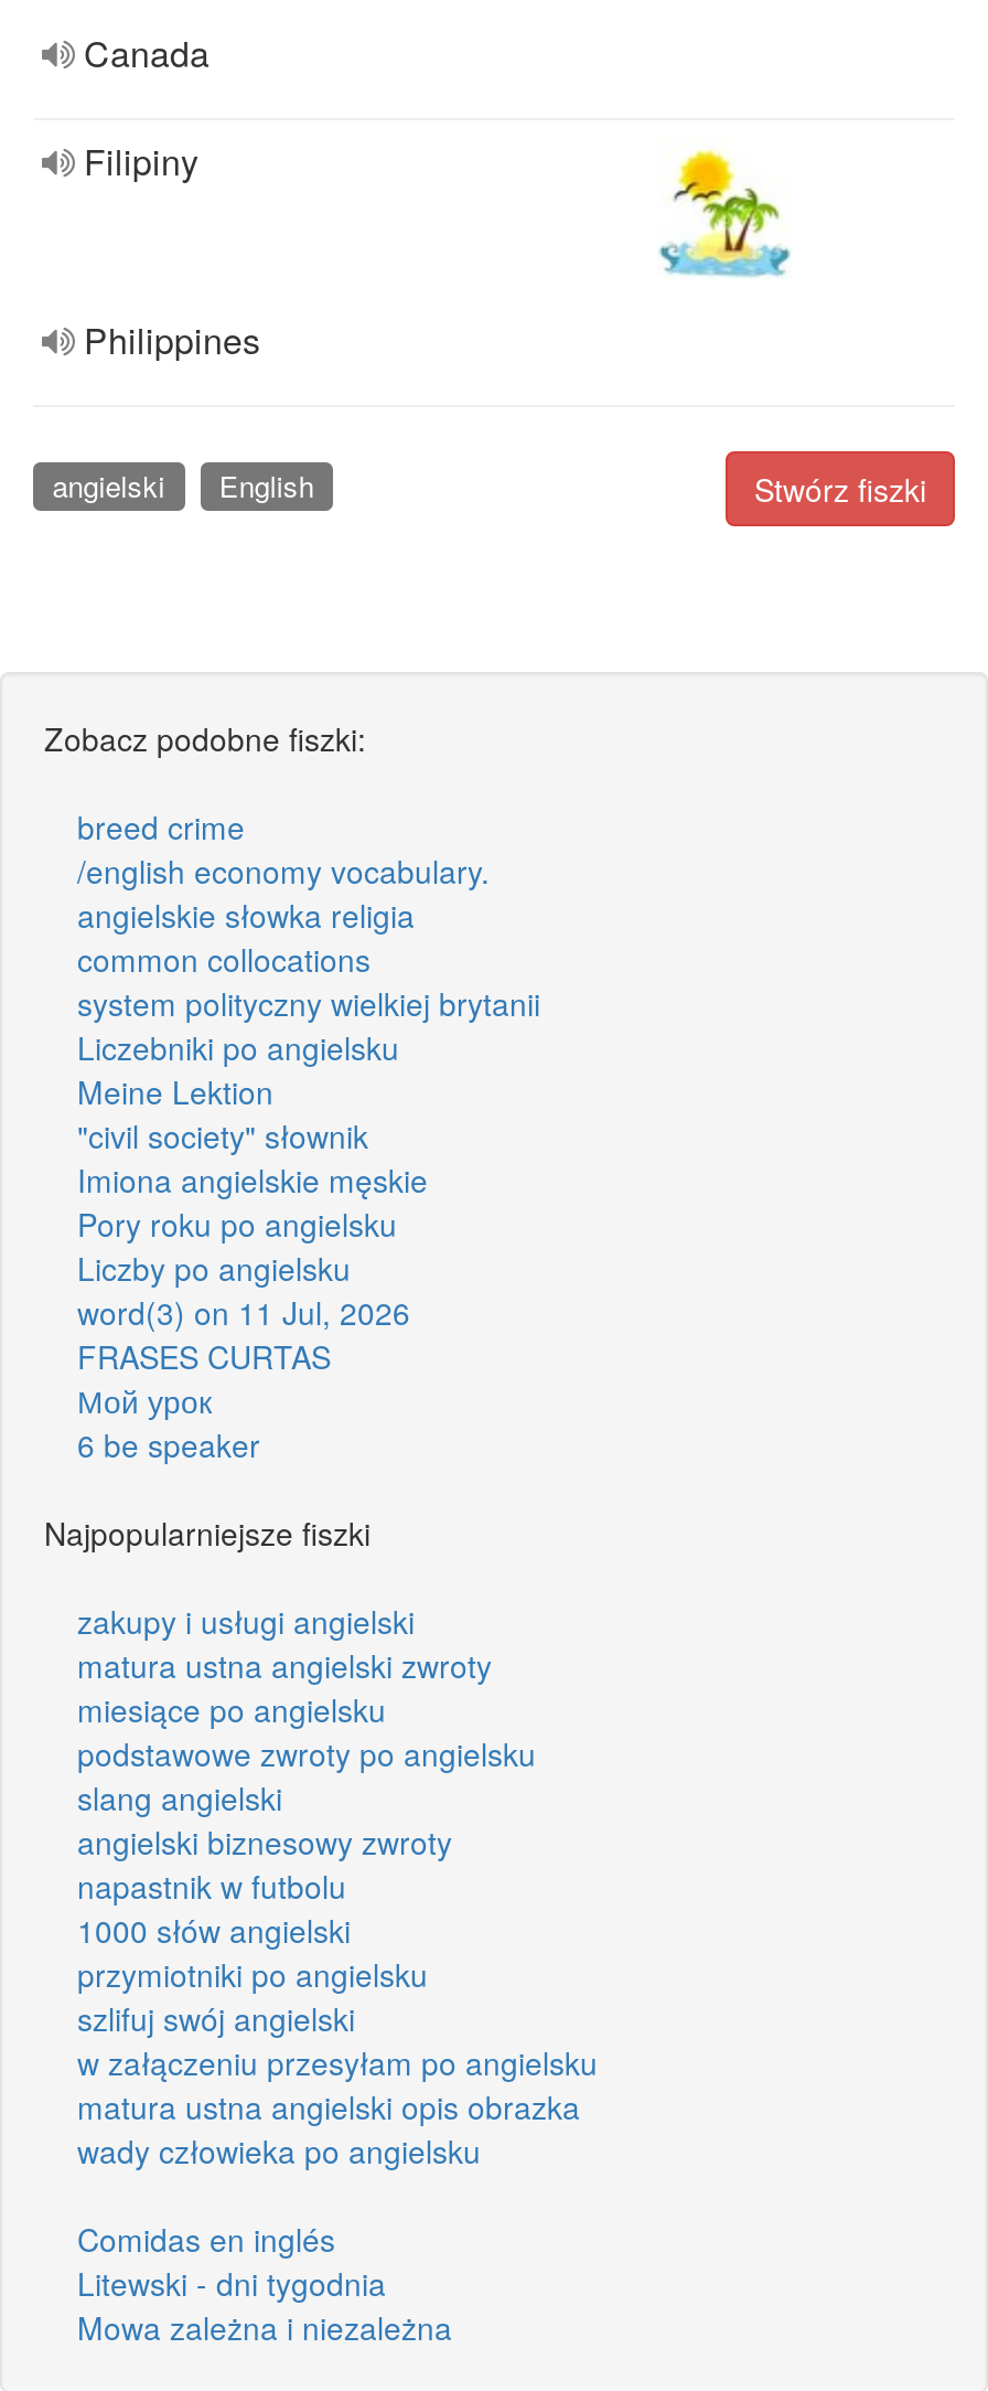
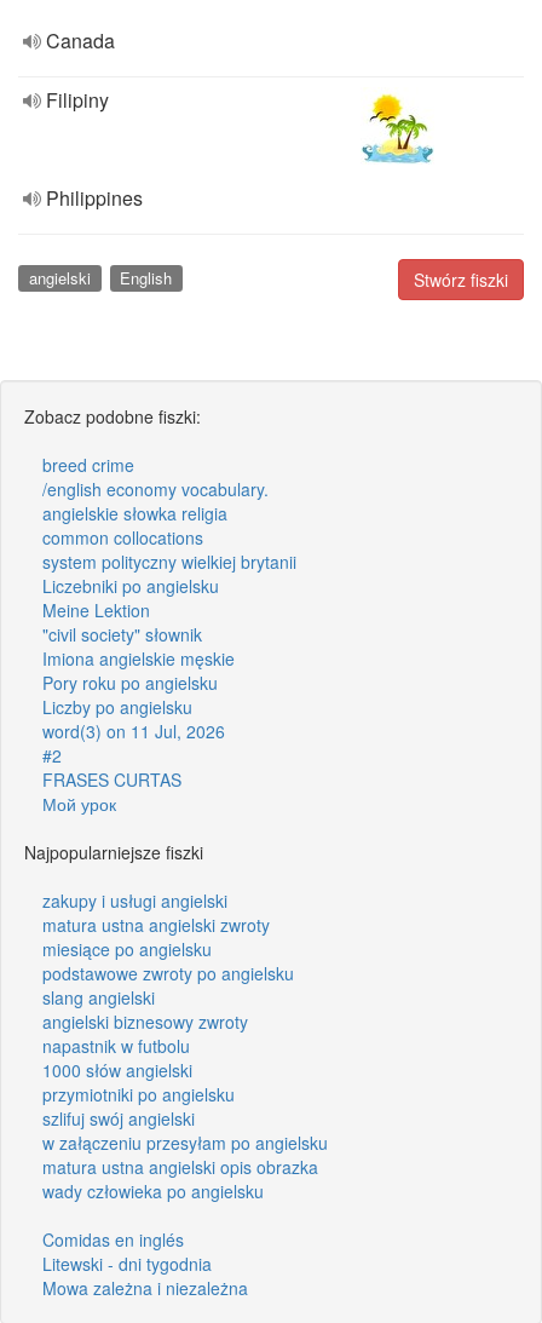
none -> [42,743,62,767] #2
moved [77,1334,331,1422] -> [42,767,181,816]: FRASES CURTAS | Мой урок
[77,1422,260,1466] 6 be speaker -> none

